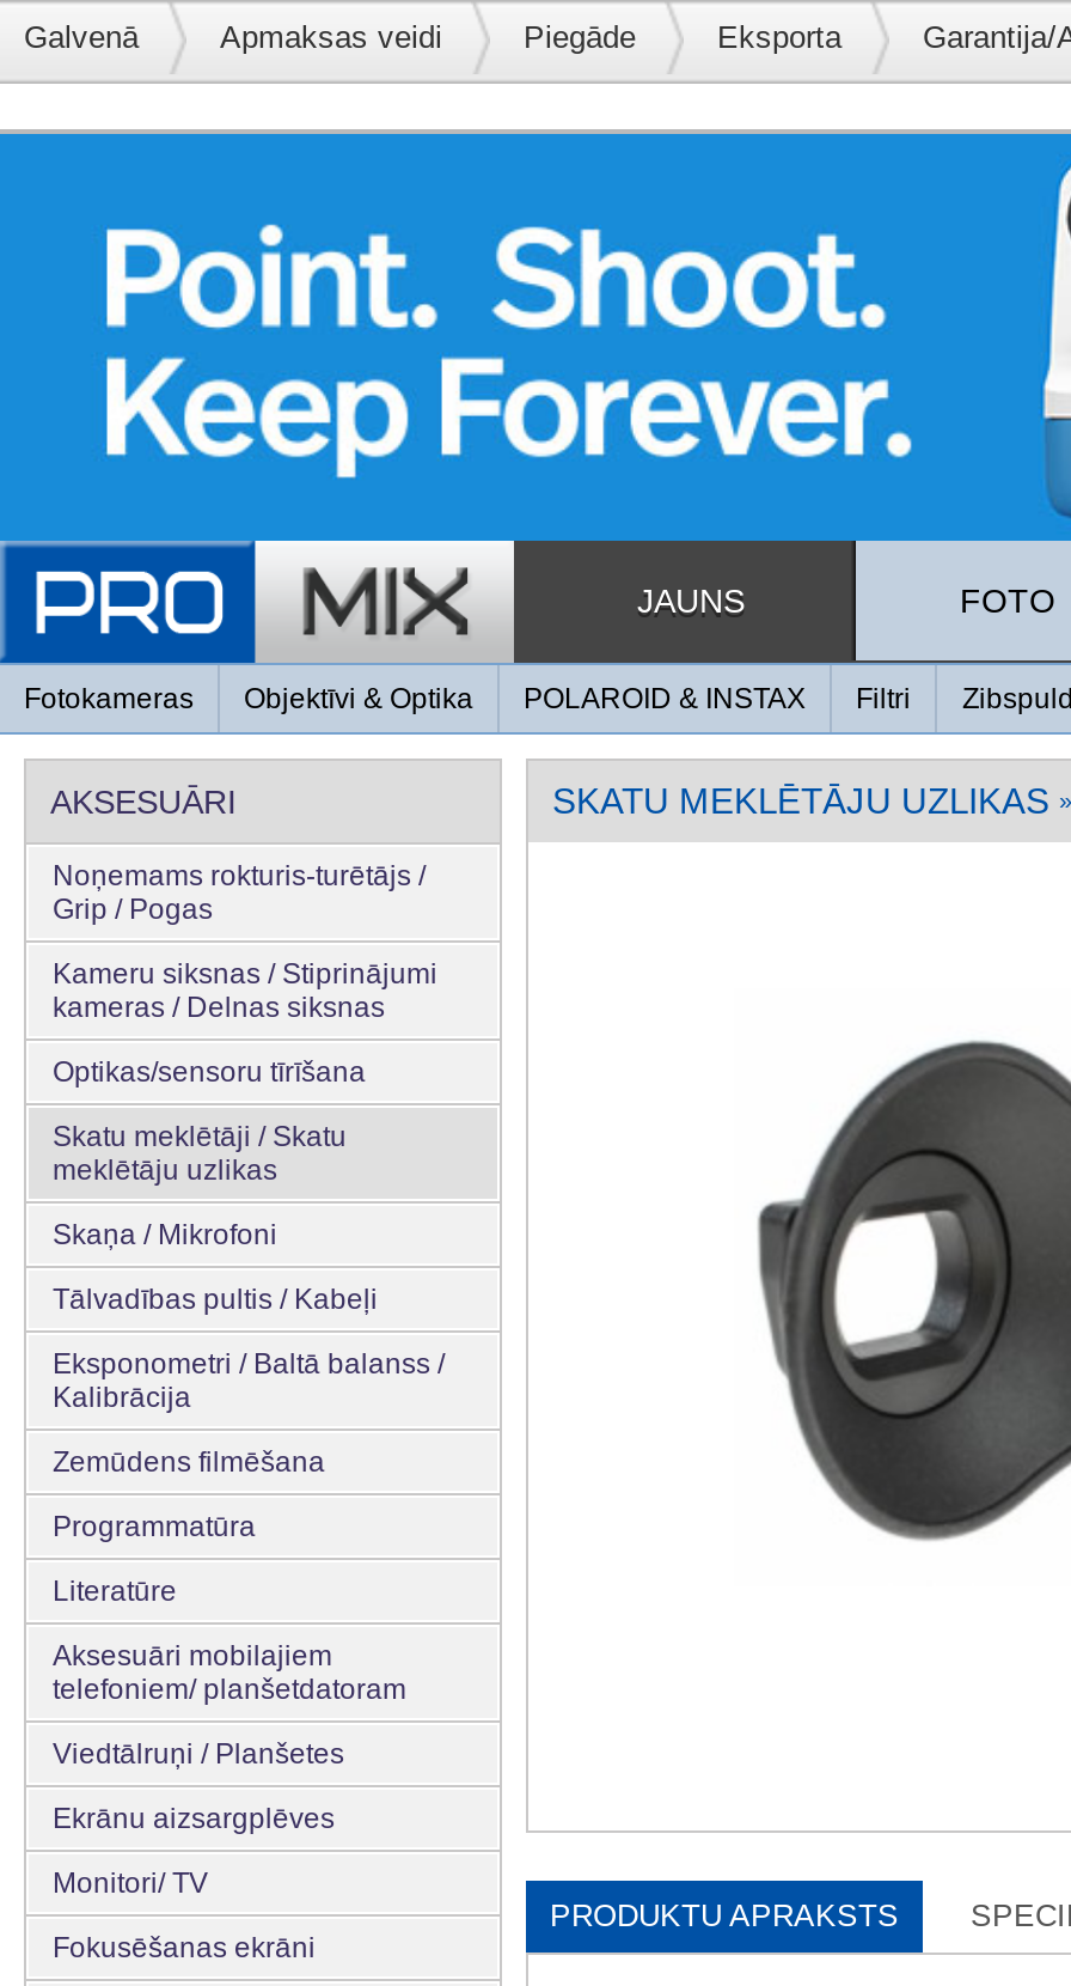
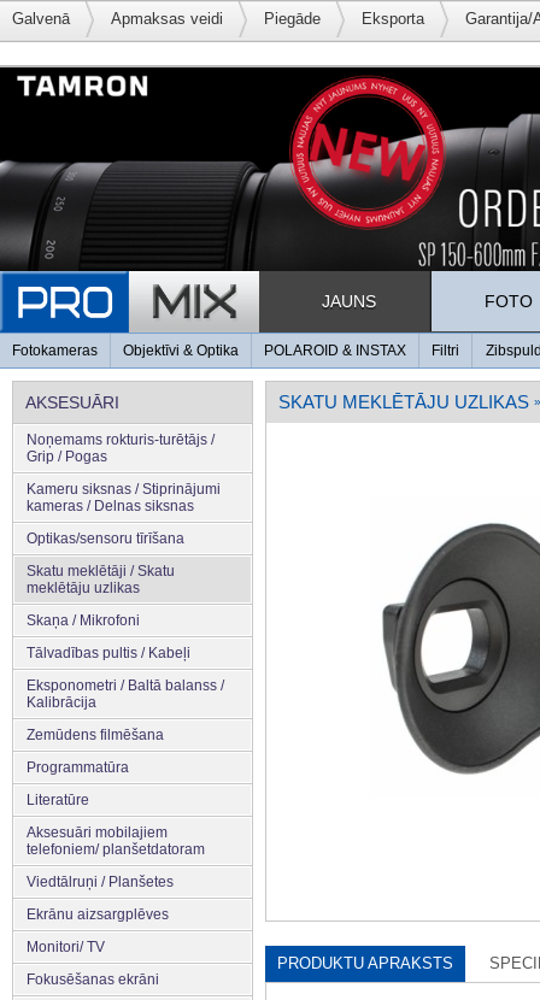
[7,132,1064,543] [image] -> [4,66,536,272] [image]

